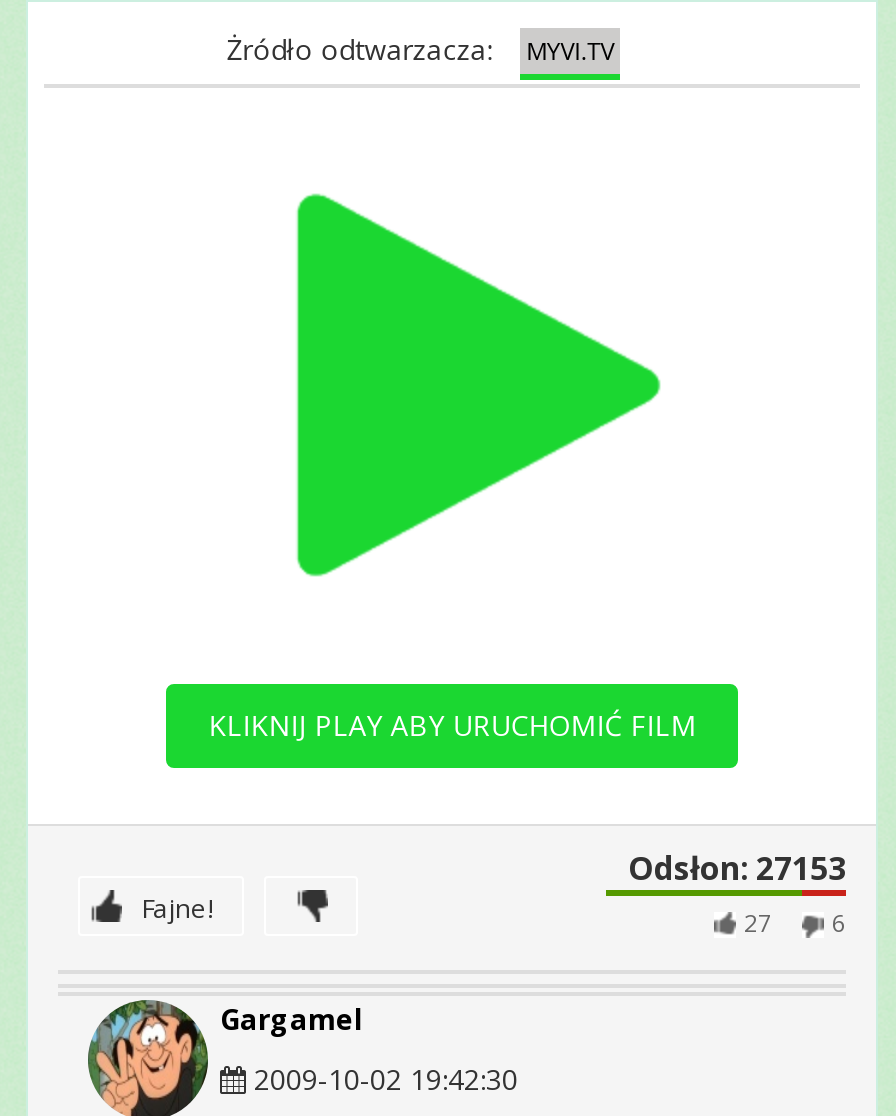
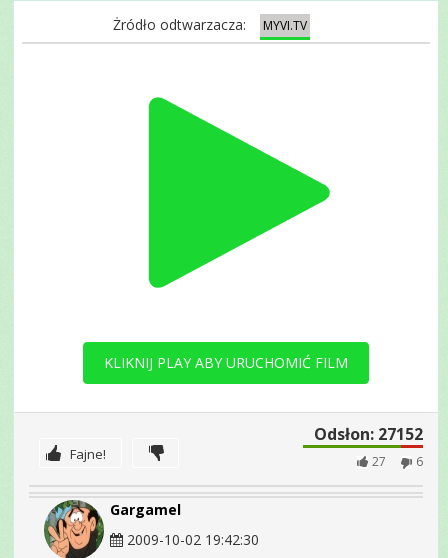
[628,846,846,890] Odsłon: 27153 -> [314,423,423,445] Odsłon: 27152

